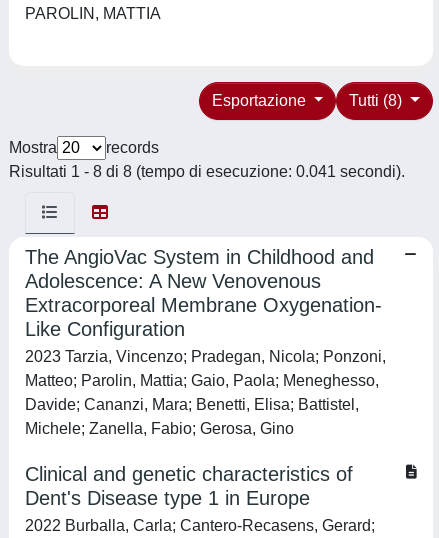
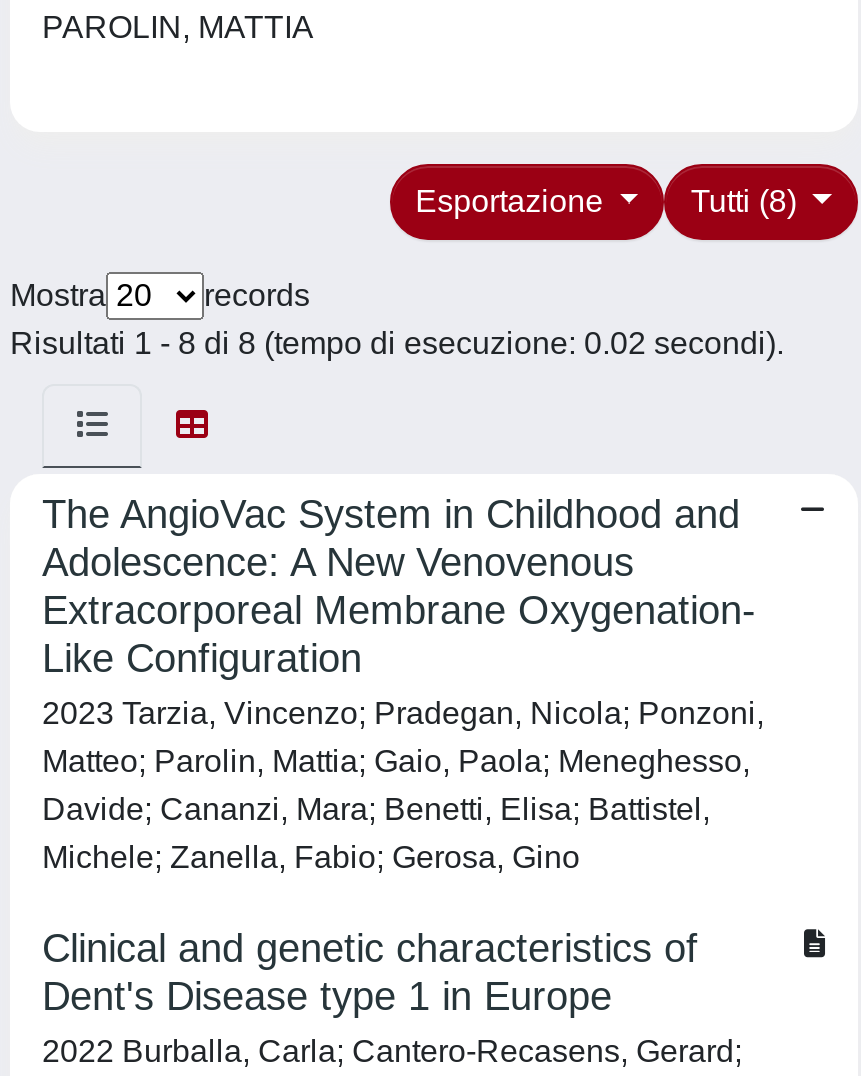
[9,163,405,180] Risultati 1 - 8 di 8 (tempo di esecuzione: 0.041 secondi). -> [10,326,784,360] Risultati 1 - 8 di 8 (tempo di esecuzione: 0.02 secondi).

